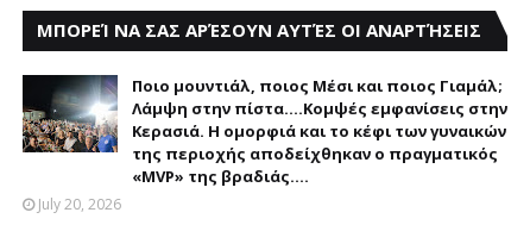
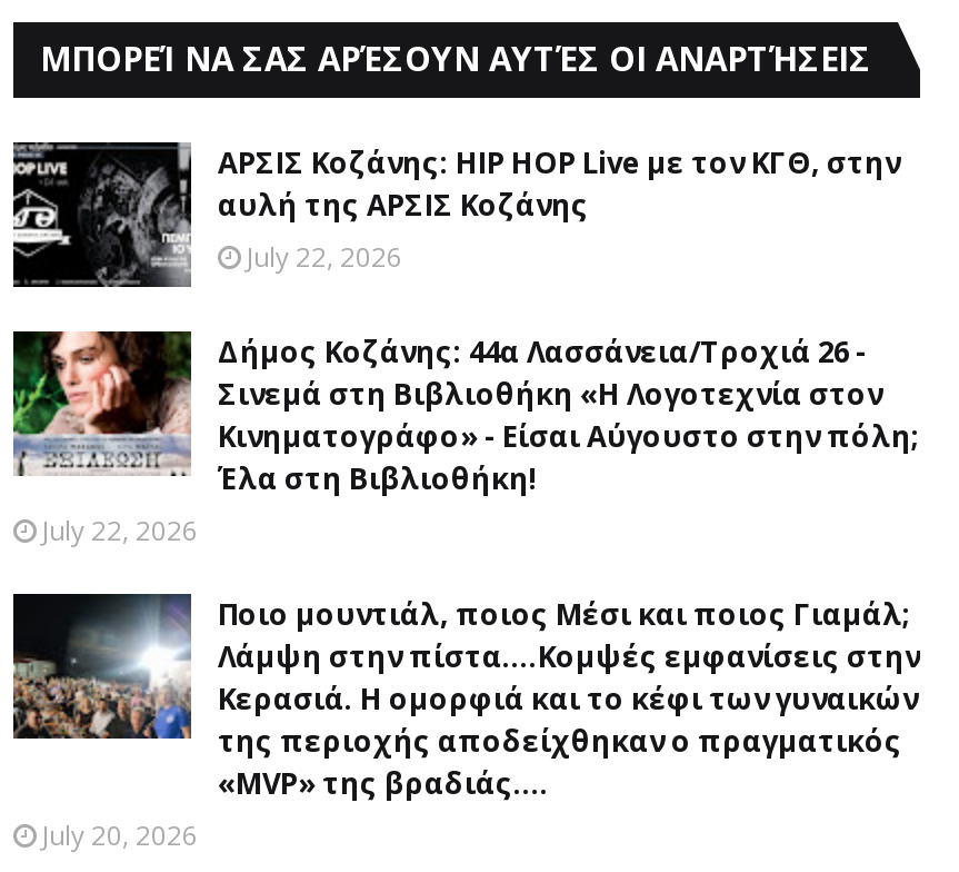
none -> [11,329,187,478] [image]
none -> [13,141,920,549] [image] | ΑΡΣΙΣ Κοζάνης: HIP HOP Live με τον ΚΓΘ, στην | αυλή της ΑΡΣΙΣ Κοζάνης | July 22, 2026 | Δήμος Κοζάνης: 44α Λασσάνεια/Τροχιά 26 - | Σινεμά στη Βιβλιοθήκη «Η Λογοτεχνία στον | Κινηματογράφο» - Είσαι Αύγουστο στην πόλη; | Έλα στη Βιβλιοθήκη! | July 22, 2026

